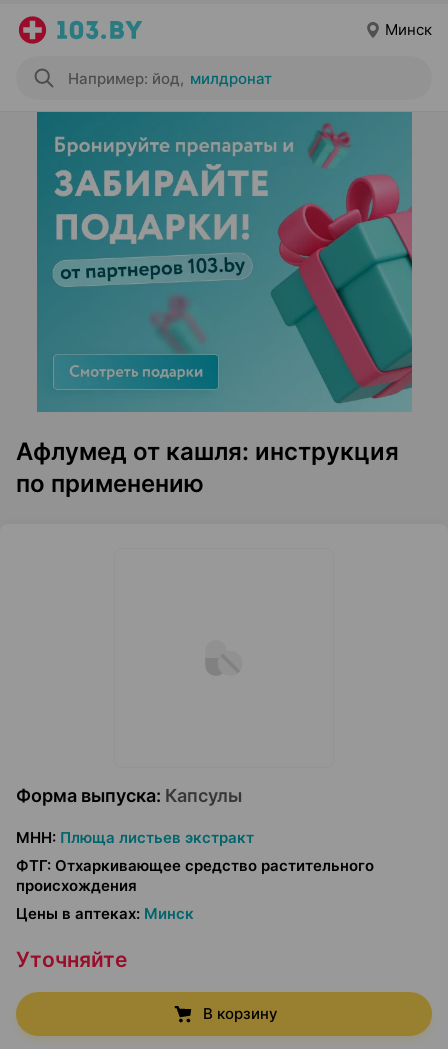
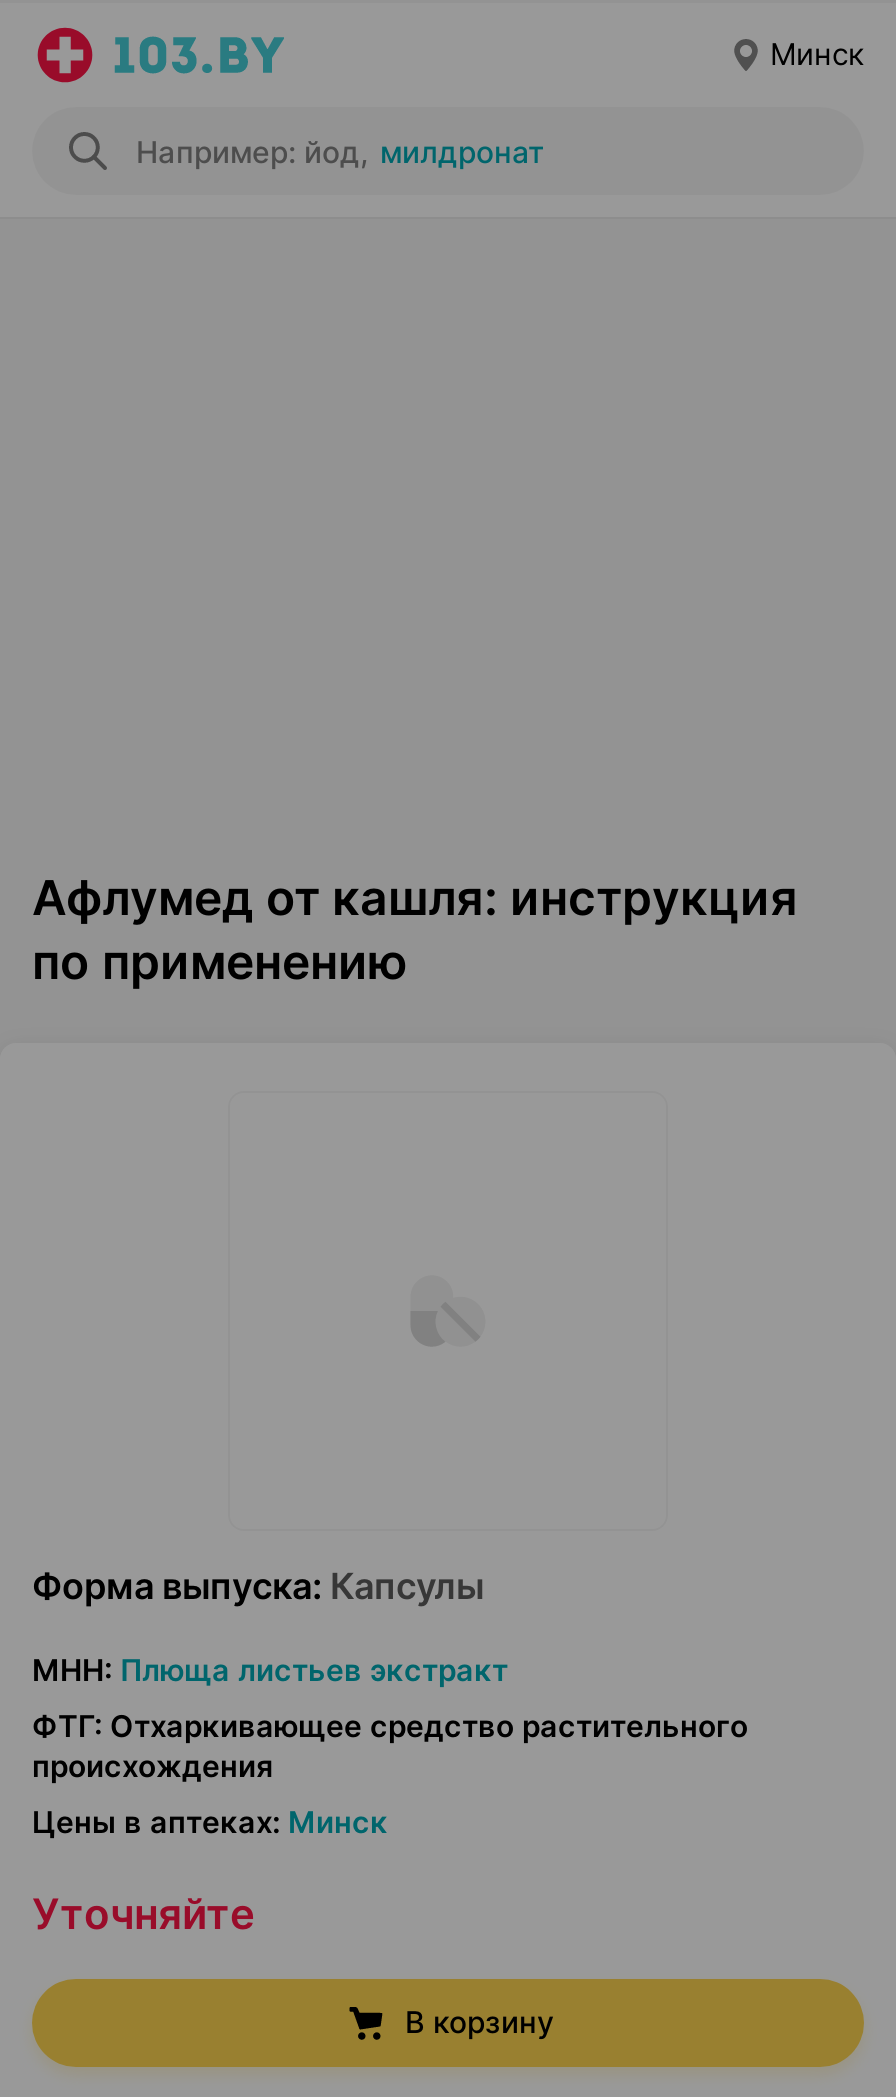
[36,111,413,413] [image] -> none

